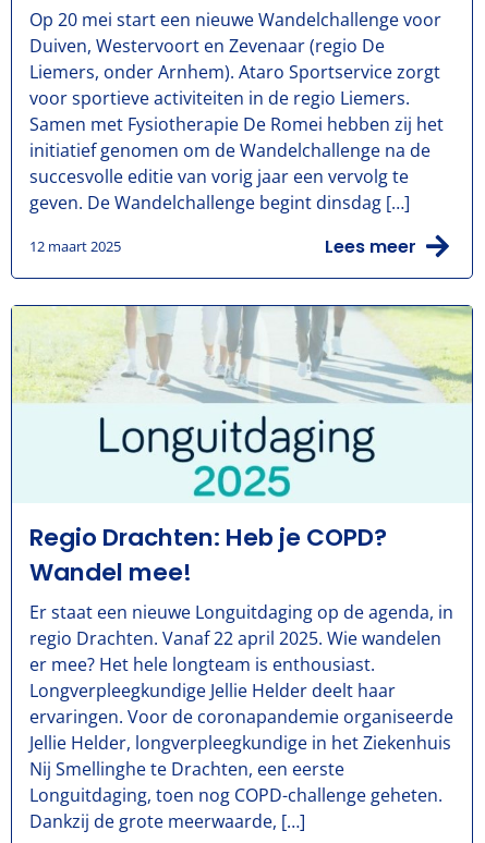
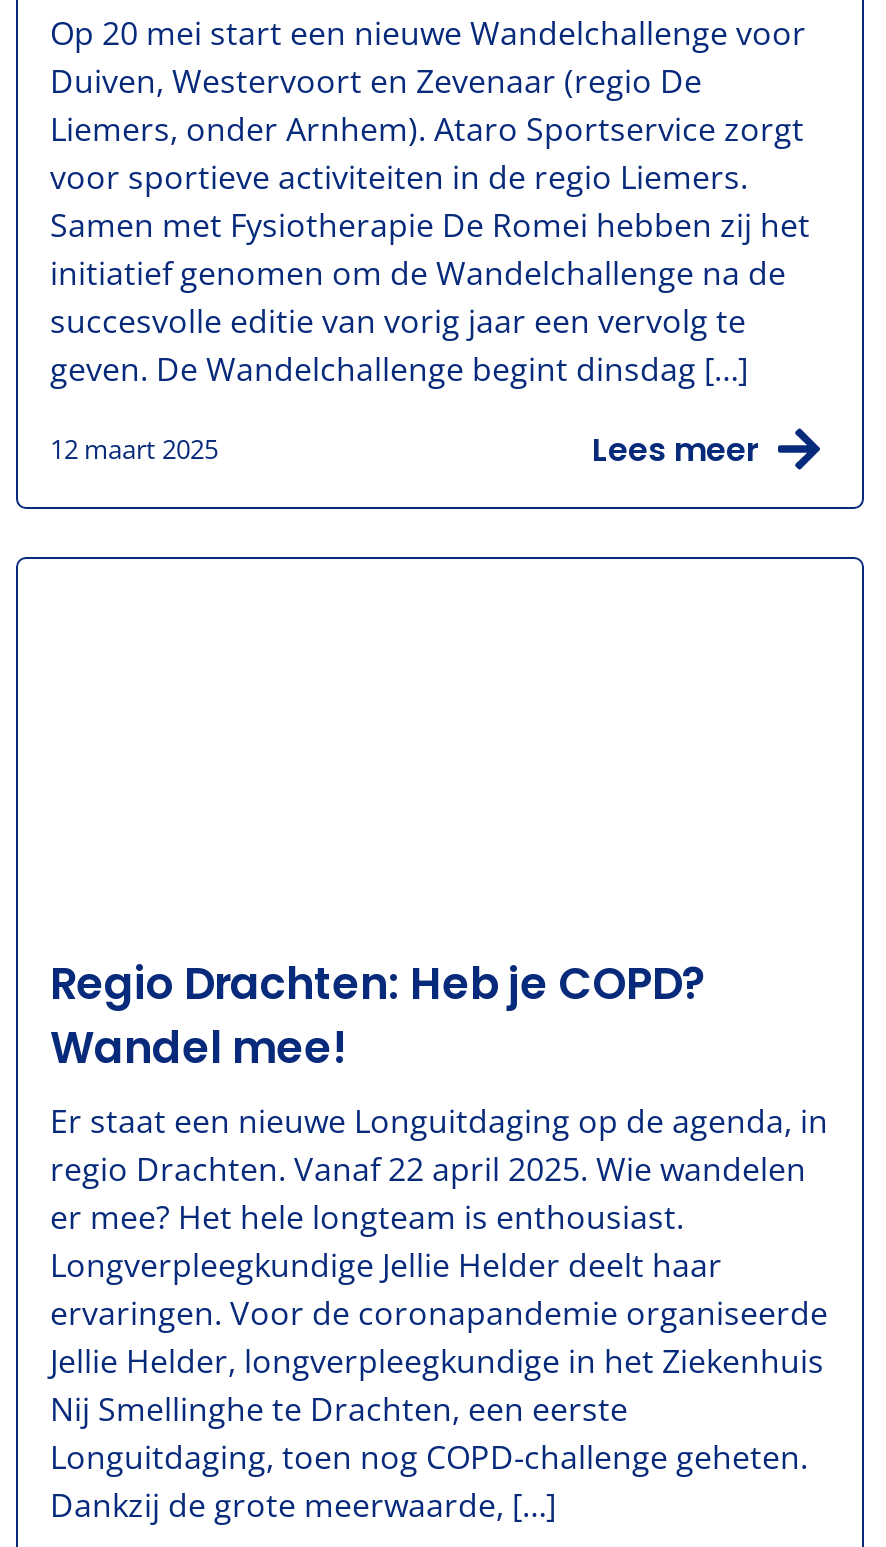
[11,305,473,502] [image] -> none

